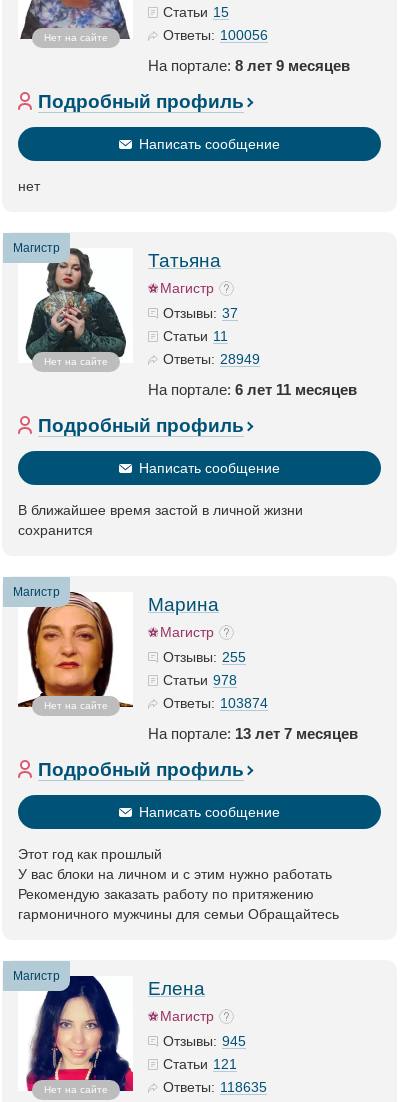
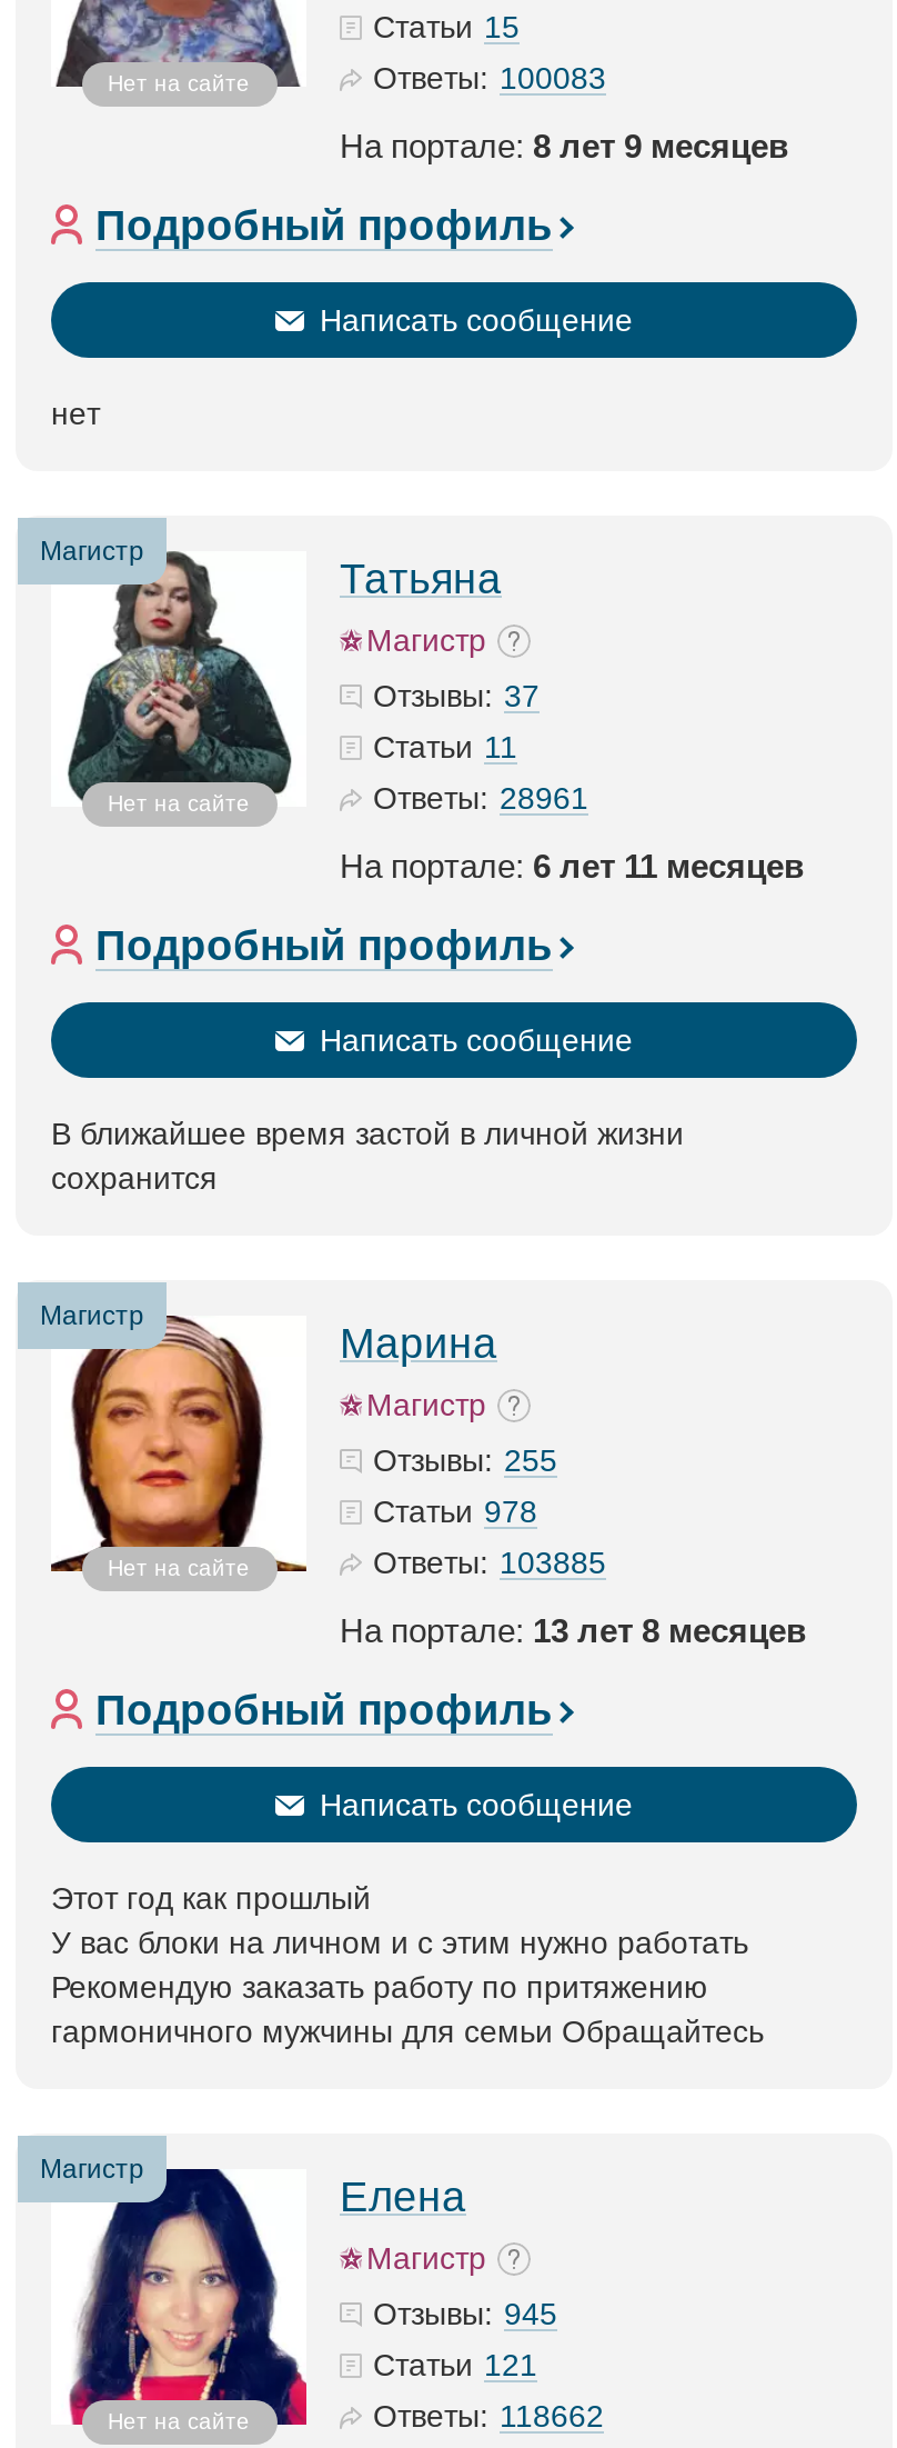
[163,26,268,43] Ответы: 100056 -> [373,59,606,96] Ответы: 100083
[163,350,260,367] Ответы: 28949 -> [373,779,588,816] Ответы: 28961
[163,694,268,711] Ответы: 103874 -> [373,1543,606,1580] Ответы: 103885
[148,725,358,742] На портале: 13 лет 7 месяцев -> [340,1611,806,1649] На портале: 13 лет 8 месяцев
[163,1078,267,1095] Ответы: 118635 -> [373,2397,604,2434] Ответы: 118662

